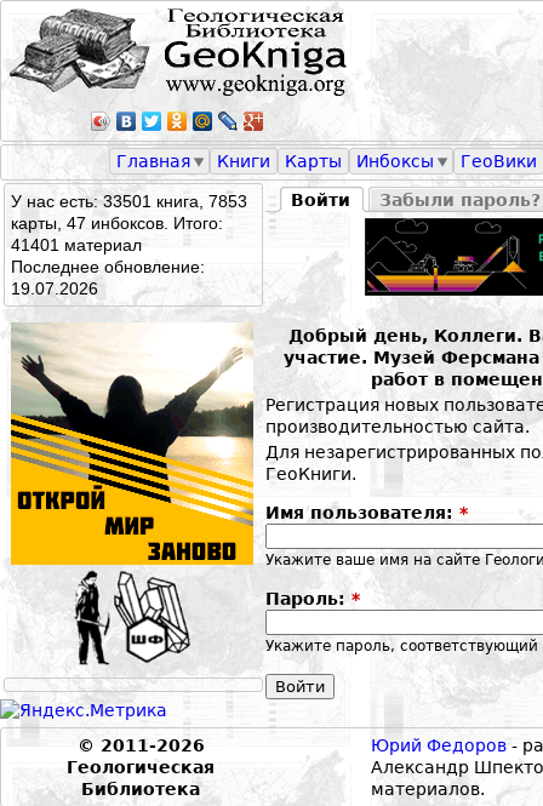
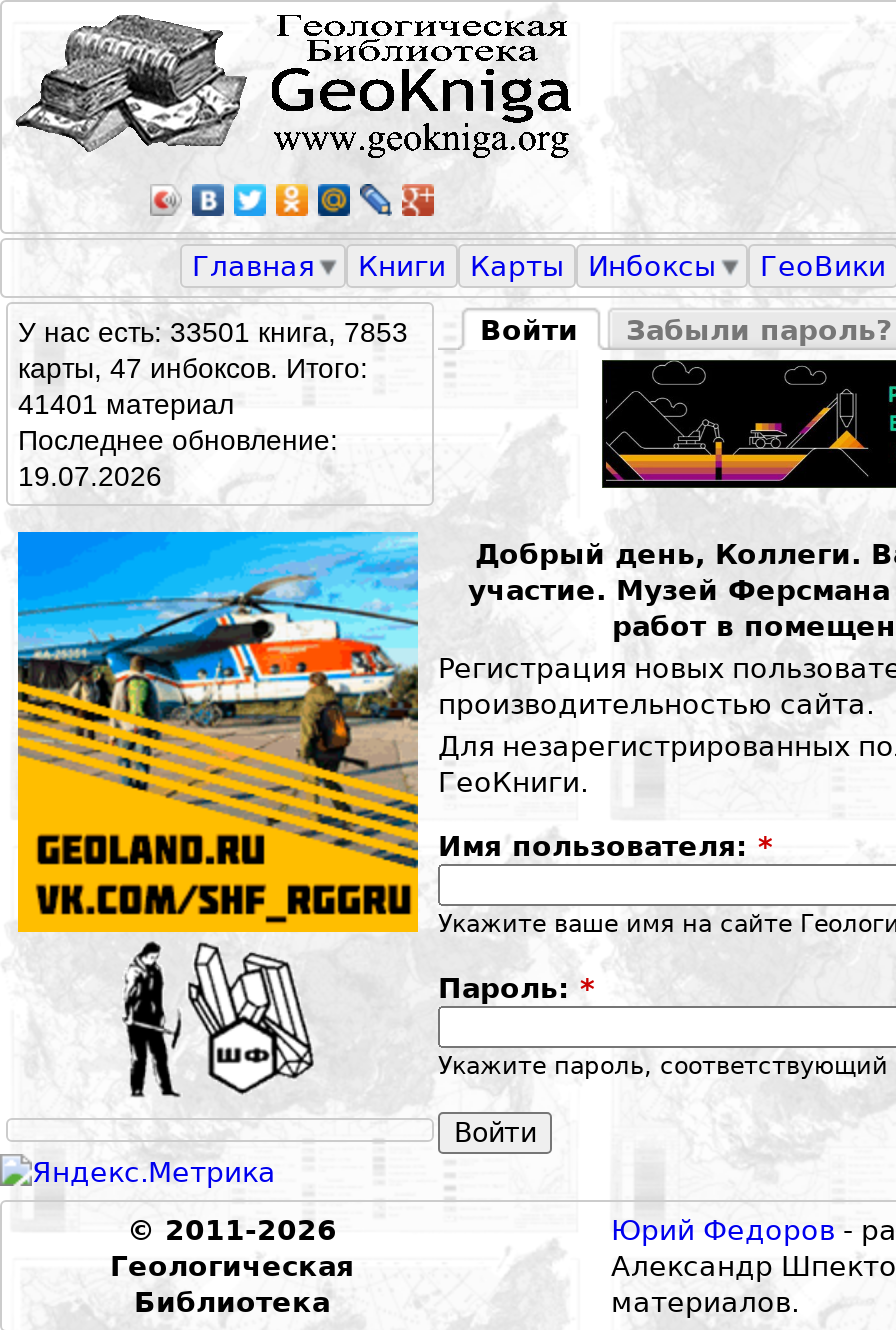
[10,322,253,561] [image] -> [16,530,420,924] [image]

